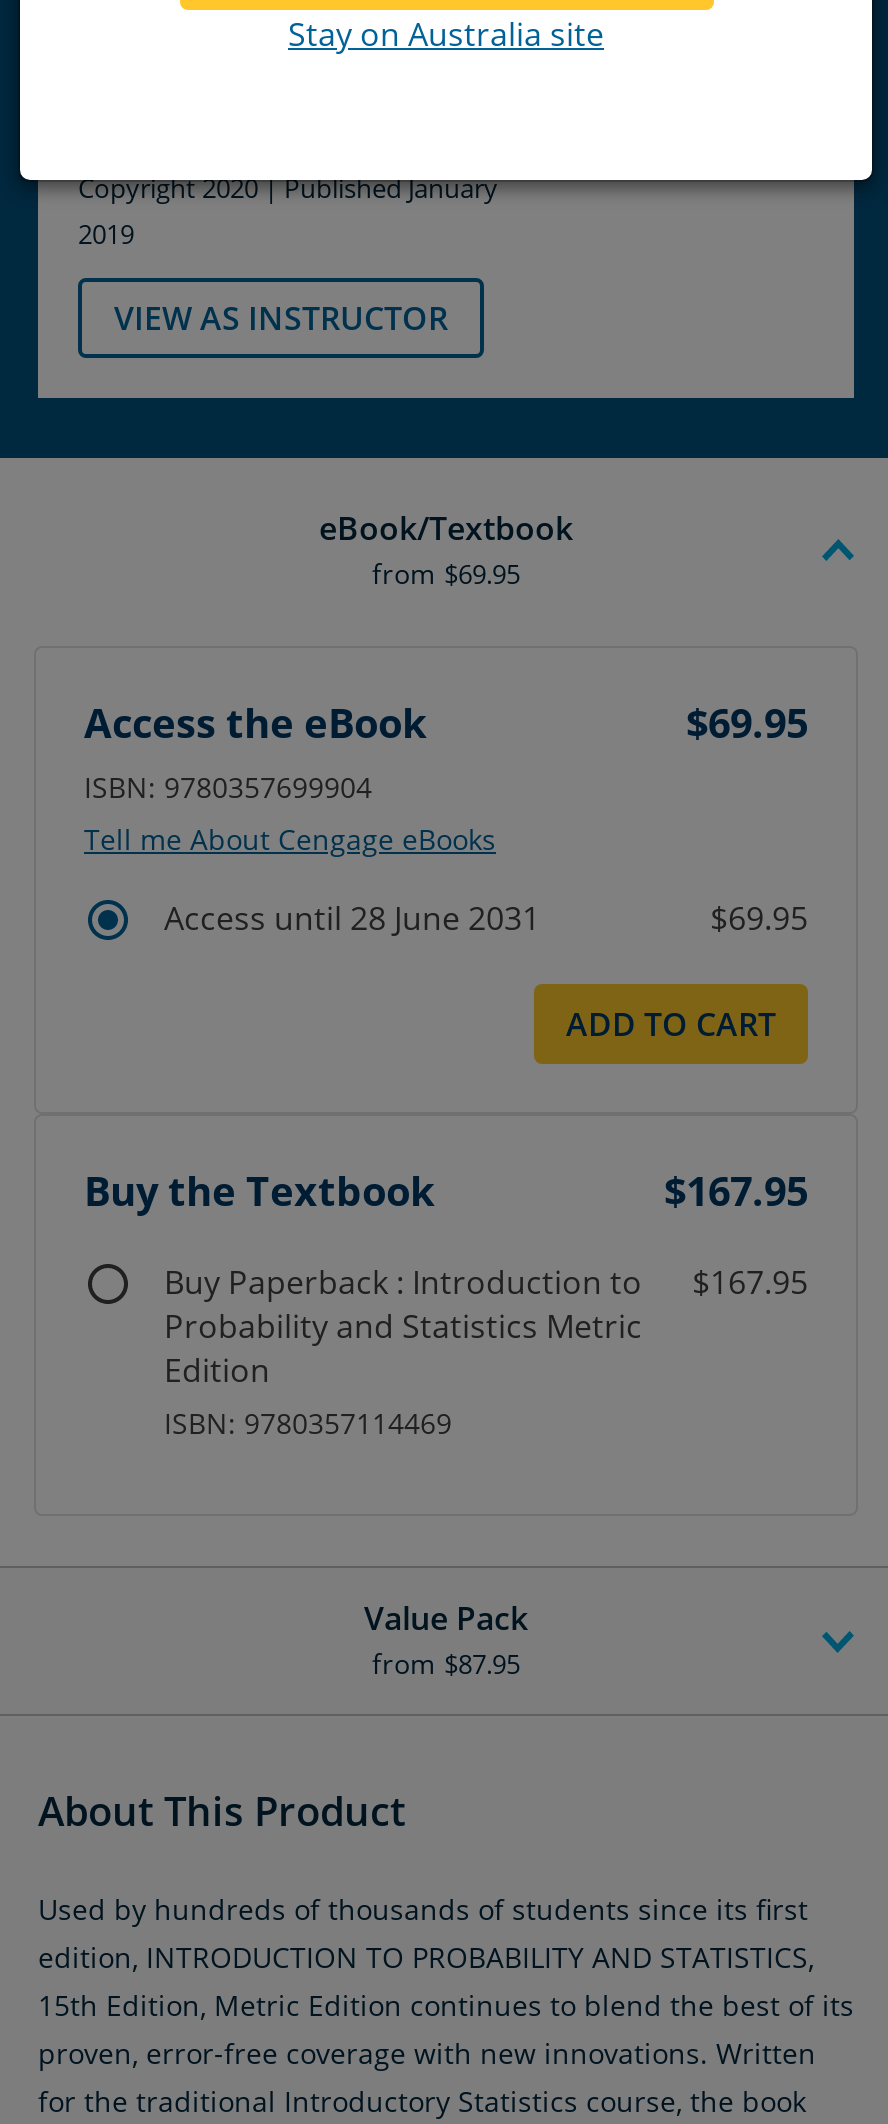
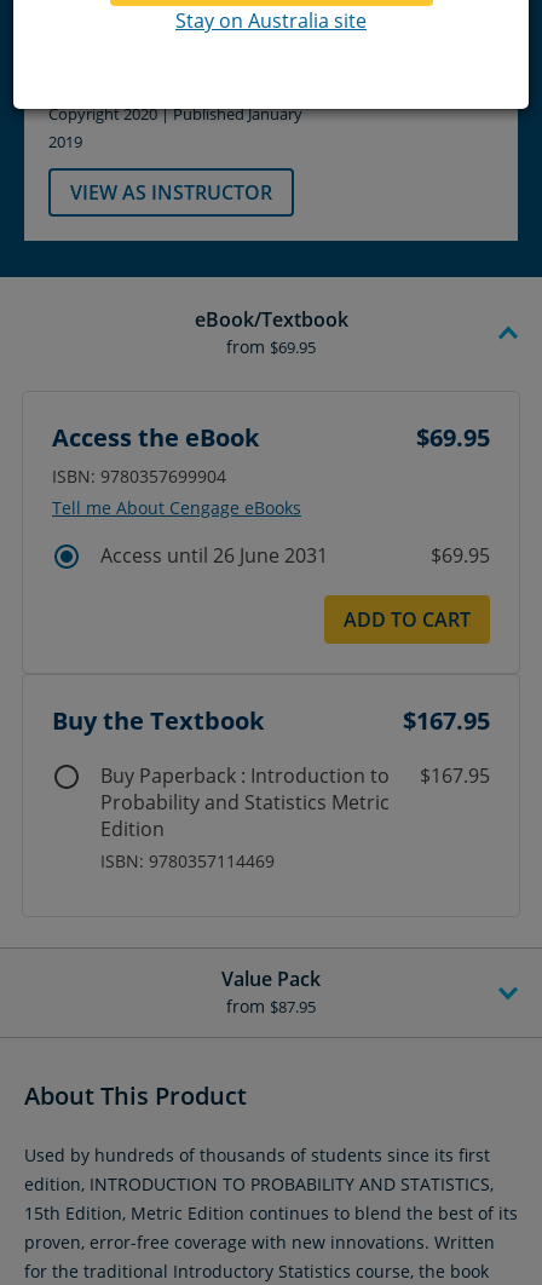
[164,895,540,939] Access until 28 June 2031 -> [100,542,328,568] Access until 26 June 2031

